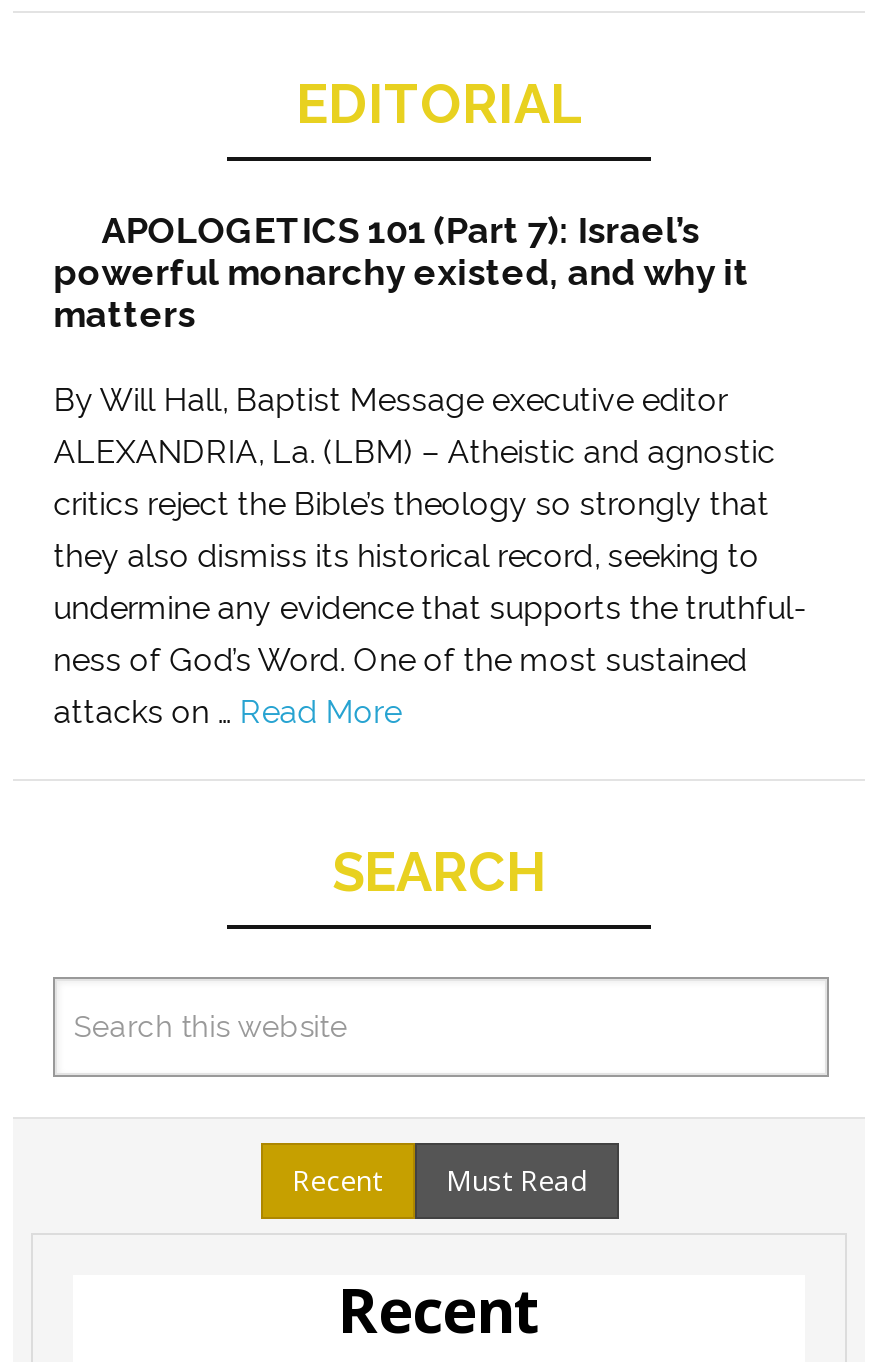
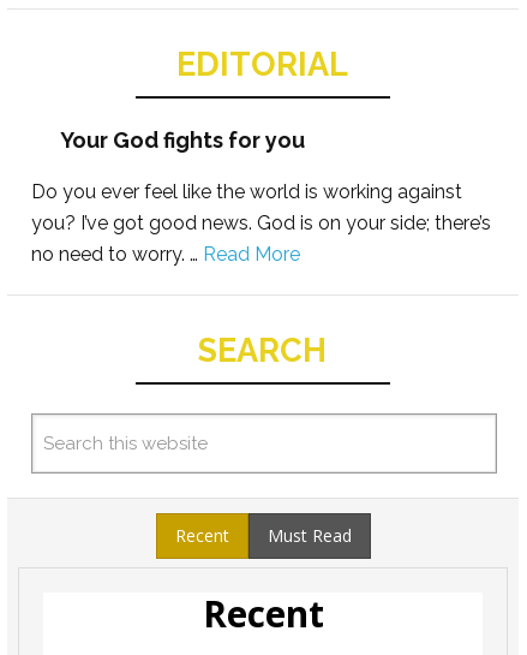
[53,208,749,334] APOLOGETICS 101 (Part 7): Israel’s | powerful monarchy existed, and why it | matters -> [60,127,305,152] Your God fights for you
[53,380,807,730] By Will Hall, Baptist Message executive editor | ALEXANDRIA, La. (LBM) – Atheistic and agnostic | critics reject the Bible’s theology so strongly that | they also dismiss its historical record, seeking to | undermine any evidence that supports the truthful | ness of God’s Word. One of the most sustained | attacks on … Read More -> [31,180,491,265] Do you ever feel like the world is working against | you? I’ve got good news. God is on your side; there’s | no need to worry. … Read More

